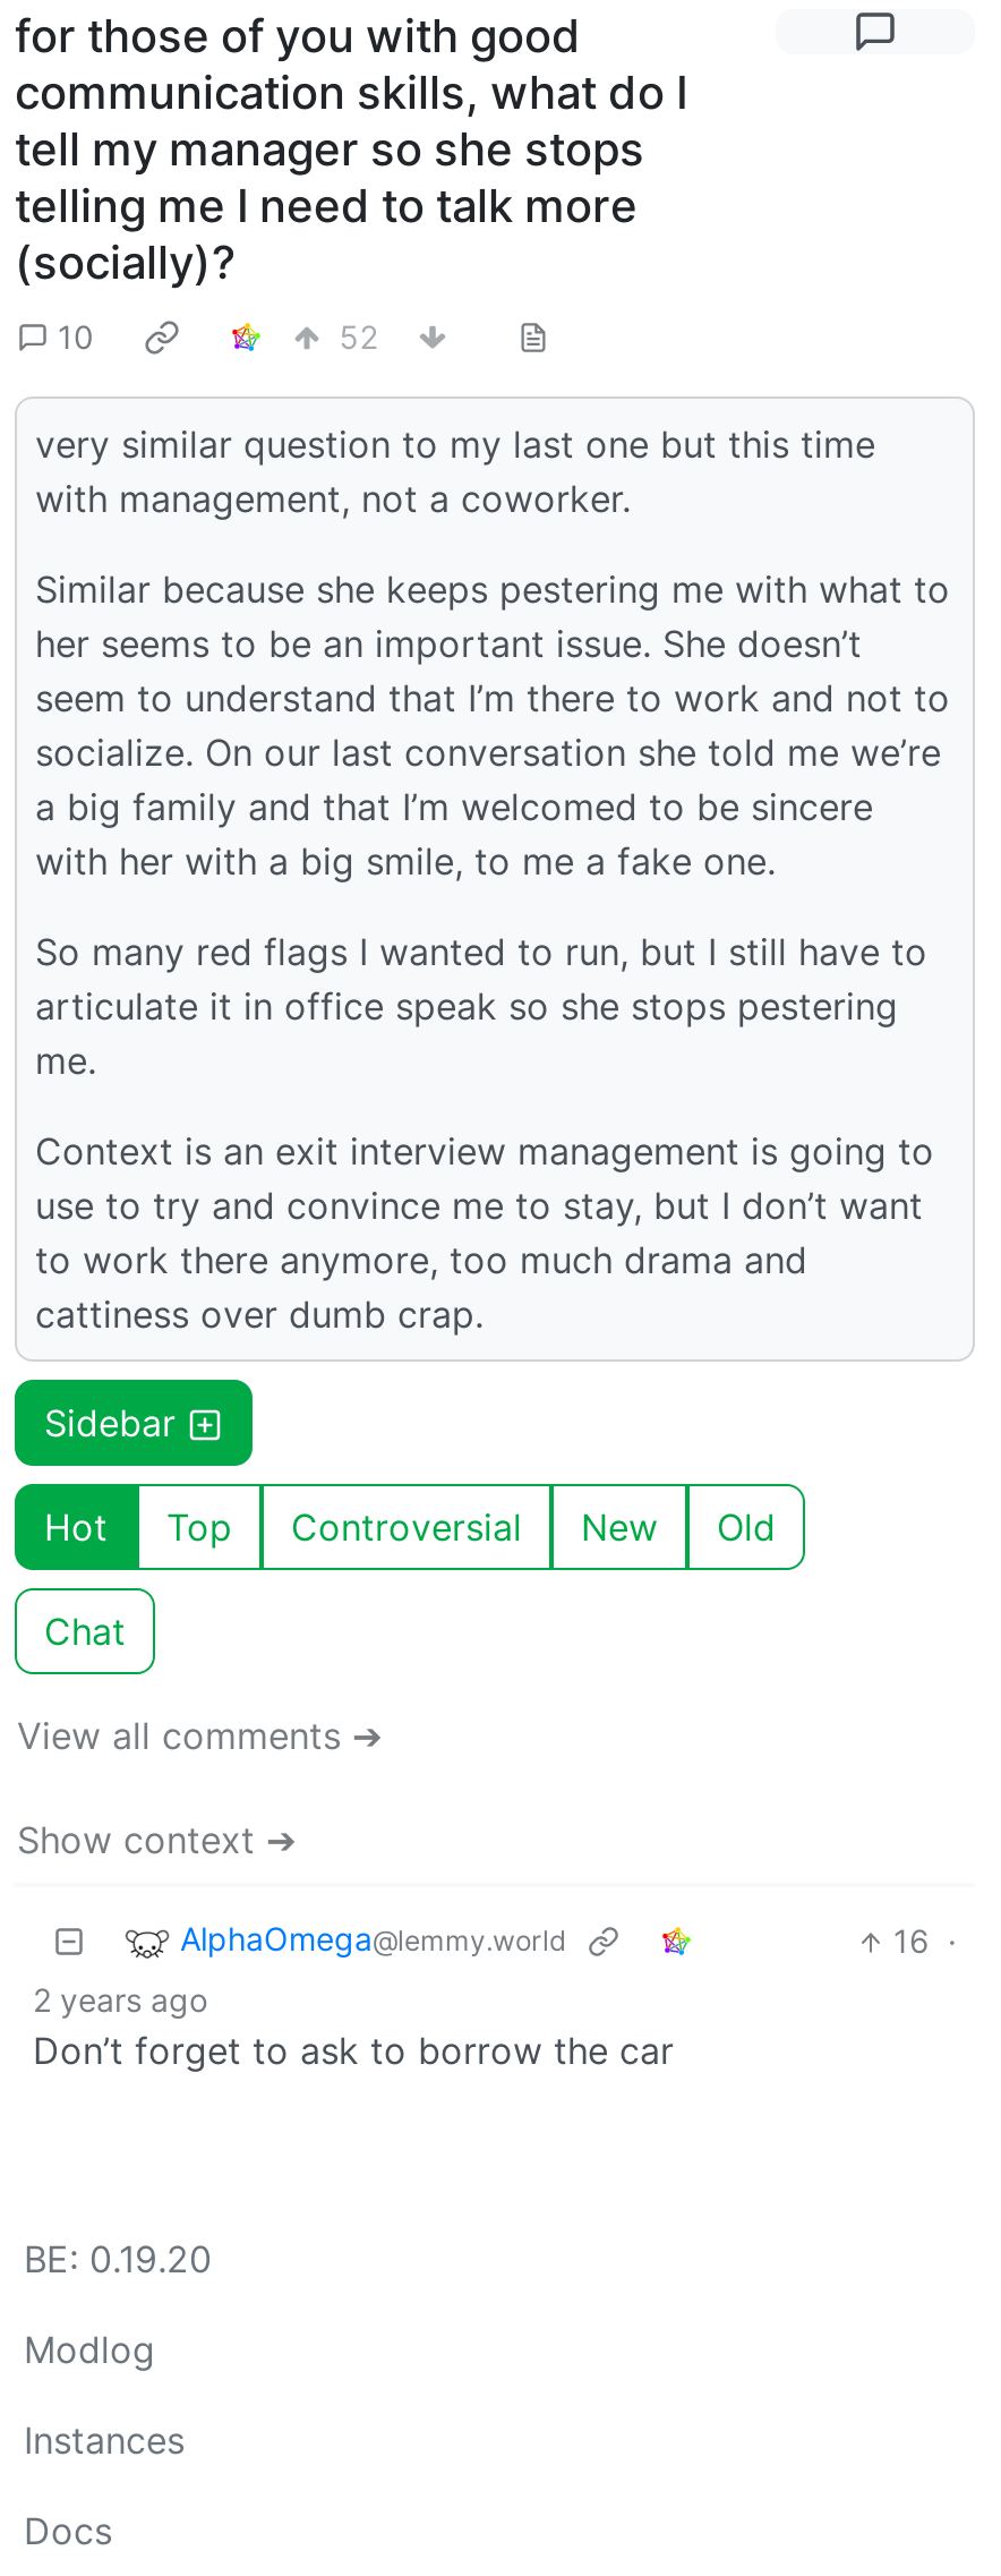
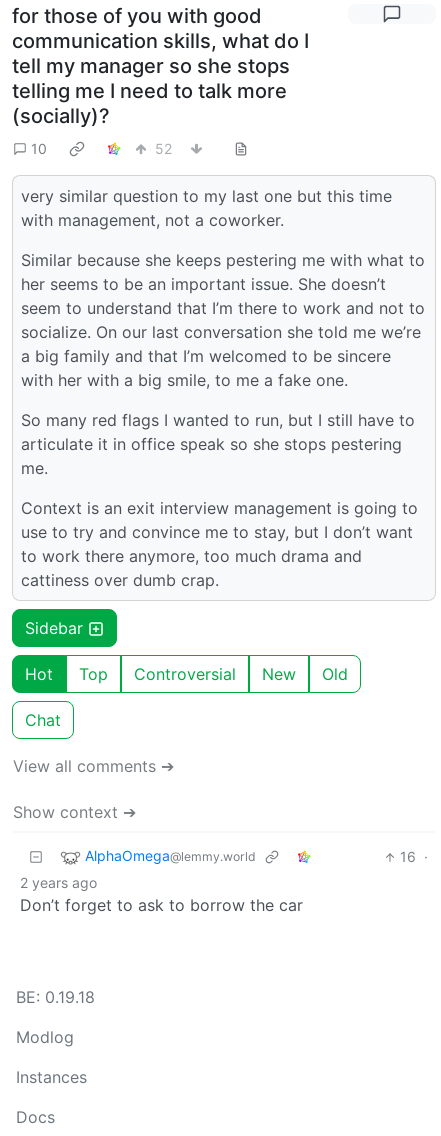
[24,2237,212,2282] BE: 0.19.20 -> [16,987,95,1007] BE: 0.19.18

